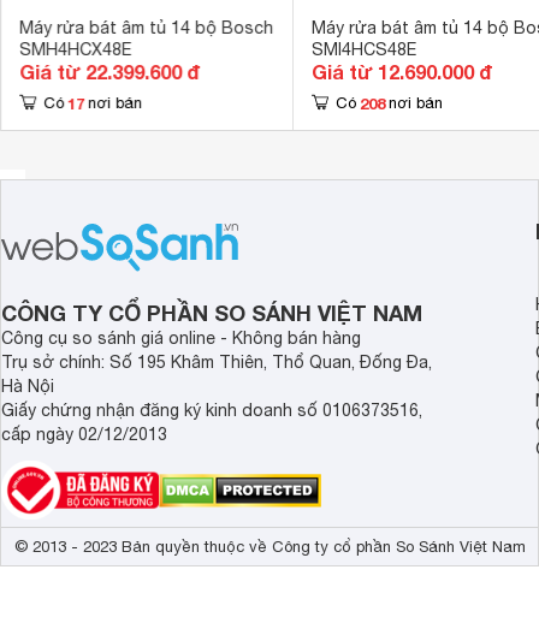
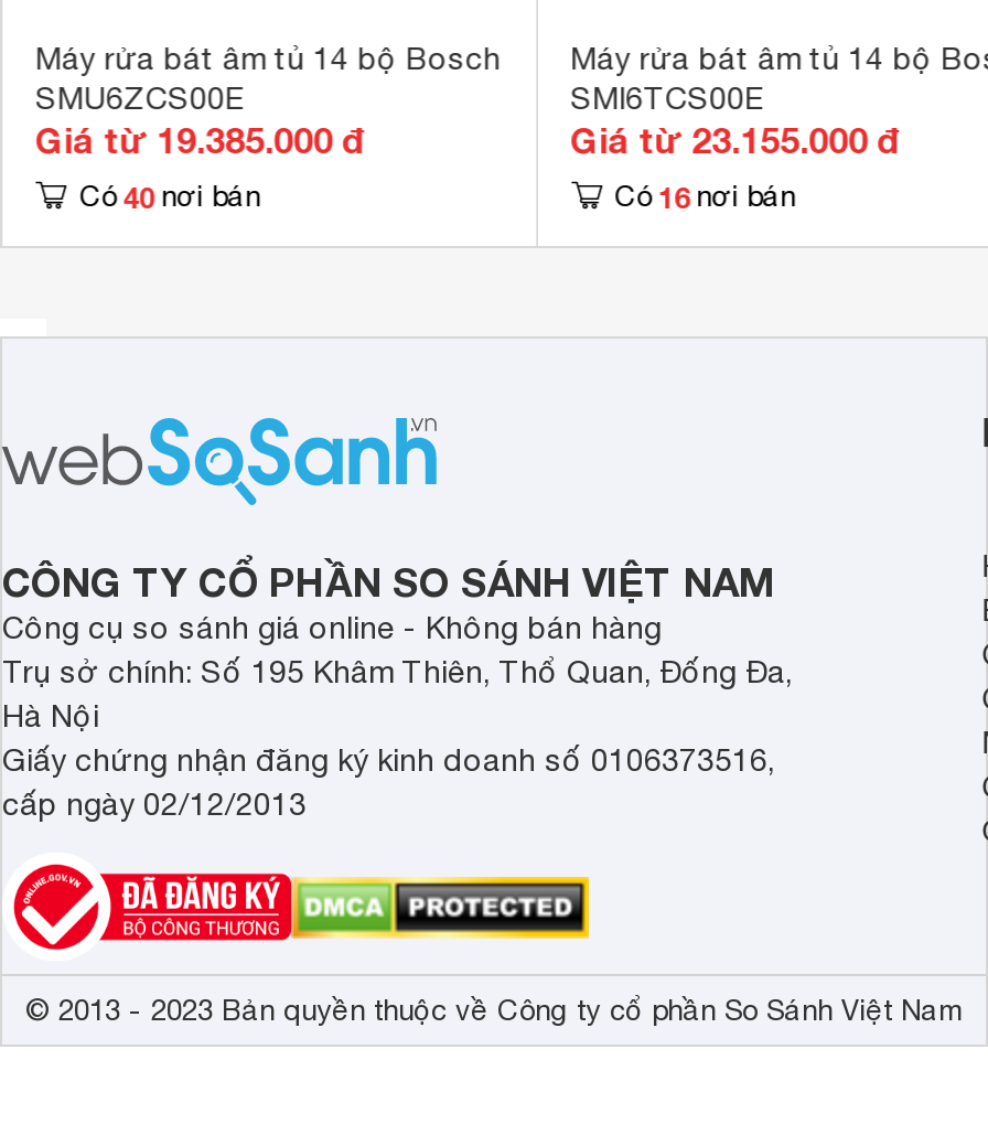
[19,40,200,112] SMH4HCX48E | Giá từ 22.399.600 đ | Có 17 nơi bán -> [35,81,366,214] SMU6ZCS00E | Giá từ 19.385.000 đ | Có 40 nơi bán
[311,40,492,112] SMI4HCS48E | Giá từ 12.690.000 đ | Có 208 nơi bán -> [571,81,901,214] SMI6TCS00E | Giá từ 23.155.000 đ | Có 16 nơi bán

